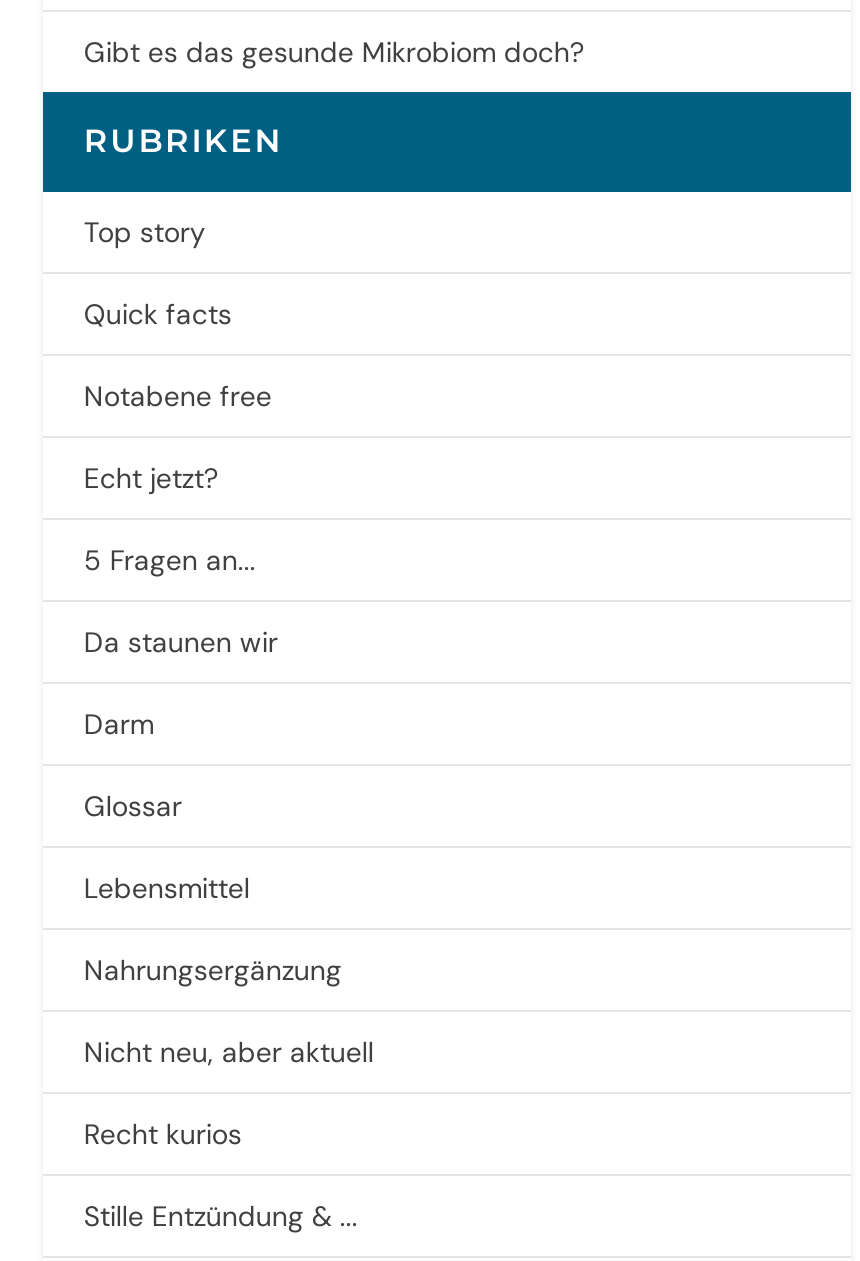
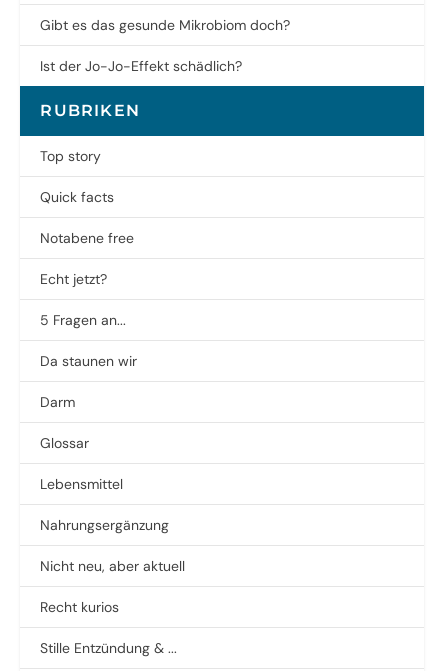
none -> [40,57,242,75] Ist der Jo-Jo-Effekt schädlich?

